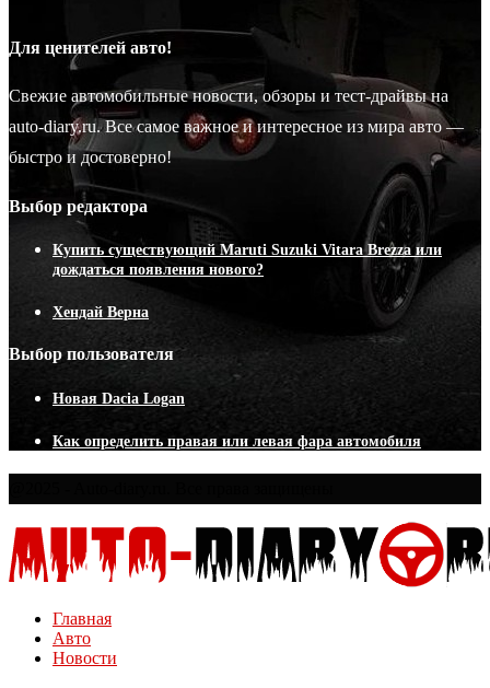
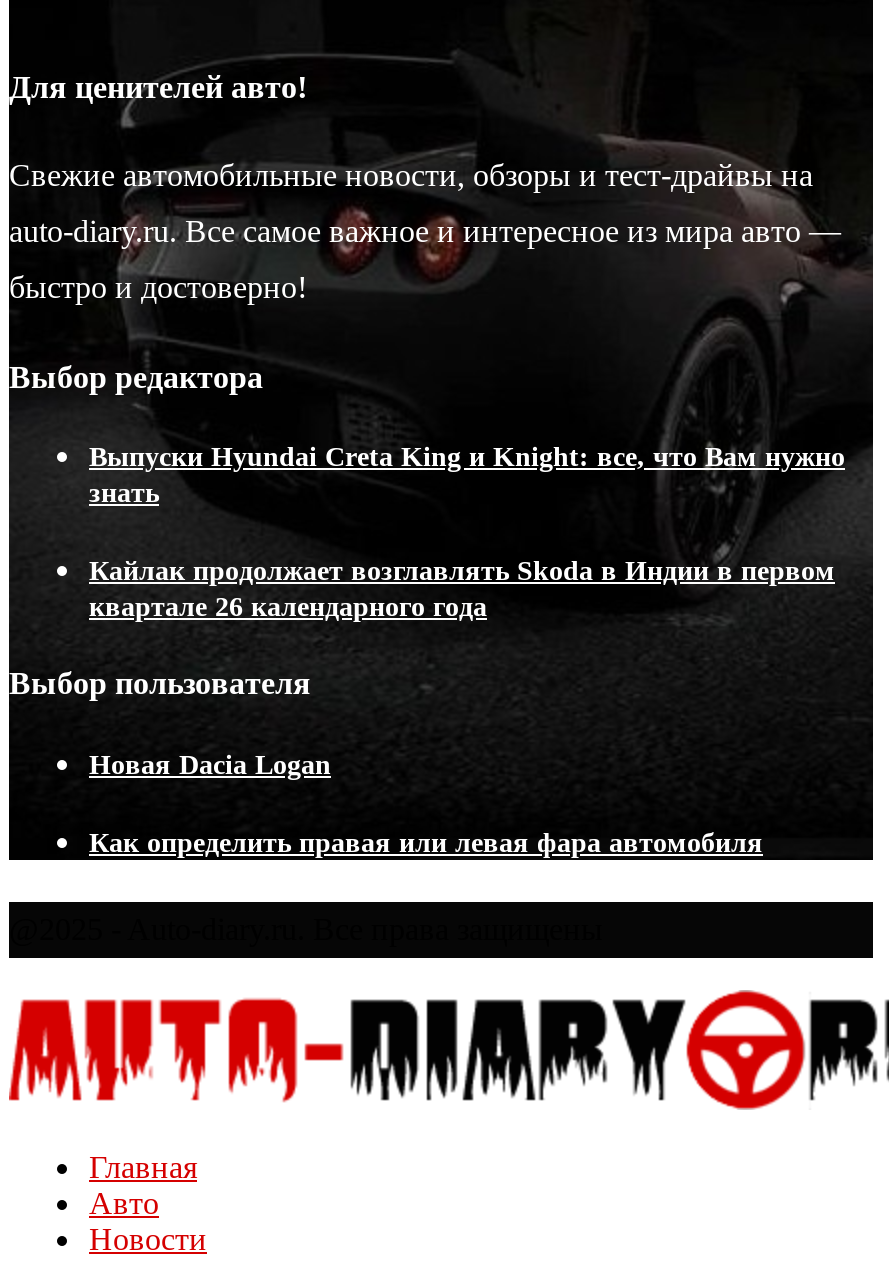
[52,242,442,278] Купить существующий Maruti Suzuki Vitara Brezza или | дождаться появления нового? -> [89,442,845,508] Выпуски Hyundai Creta King и Knight: все, что Вам нужно | знать
[52,304,149,321] Хендай Верна -> [89,556,835,622] Кайлак продолжает возглавлять Skoda в Индии в первом | квартале 26 календарного года

